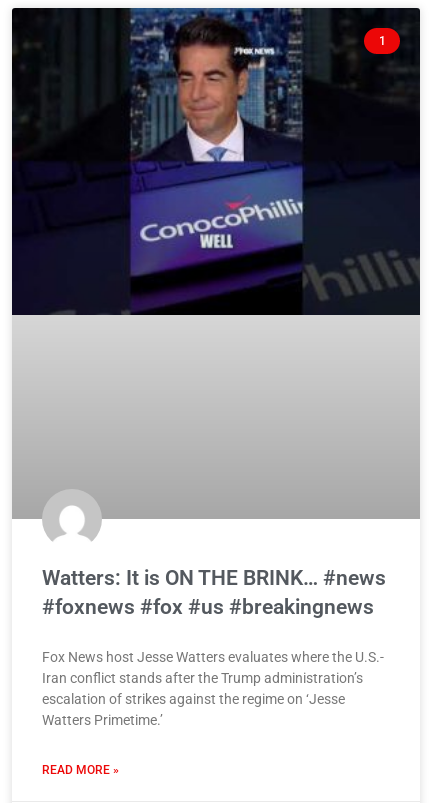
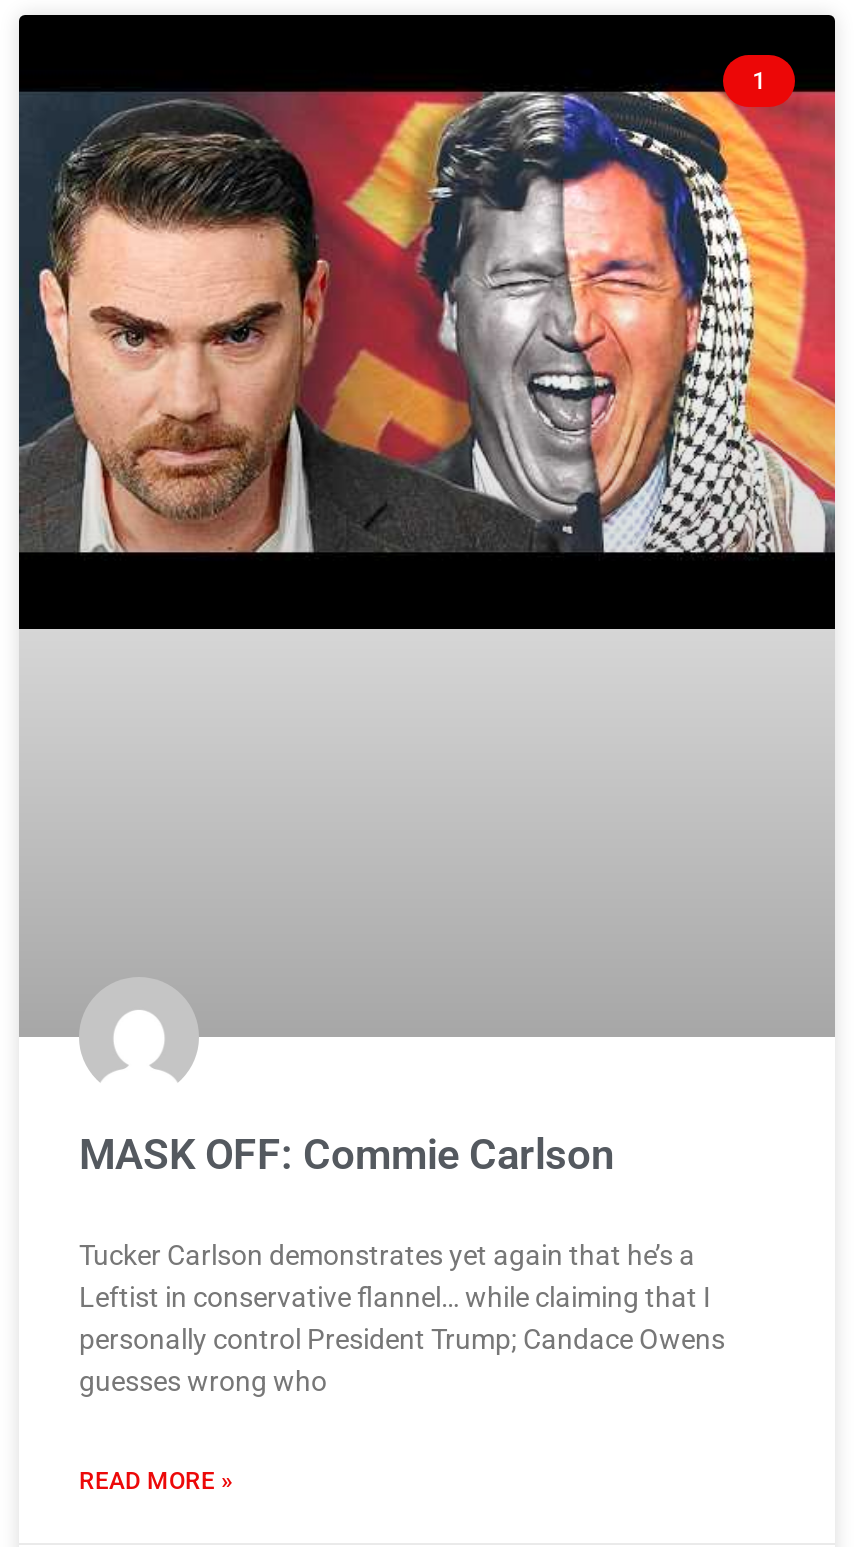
[12,7,421,315] [image] -> [19,13,837,627] [image]
[42,565,386,618] Watters: It is ON THE BRINK… #news | #foxnews #fox #us #breakingnews -> [79,1130,615,1178] MASK OFF: Commie Carlson
[42,648,384,727] Fox News host Jesse Watters evaluates where the U.S.- | Iran conflict stands after the Trump administration’s | escalation of strikes against the regime on ‘Jesse | Watters Primetime.’ -> [79,1238,725,1396] Tucker Carlson demonstrates yet again that he’s a | Leftist in conservative flannel… while claiming that I | personally control President Trump; Candace Owens | guesses wrong who

